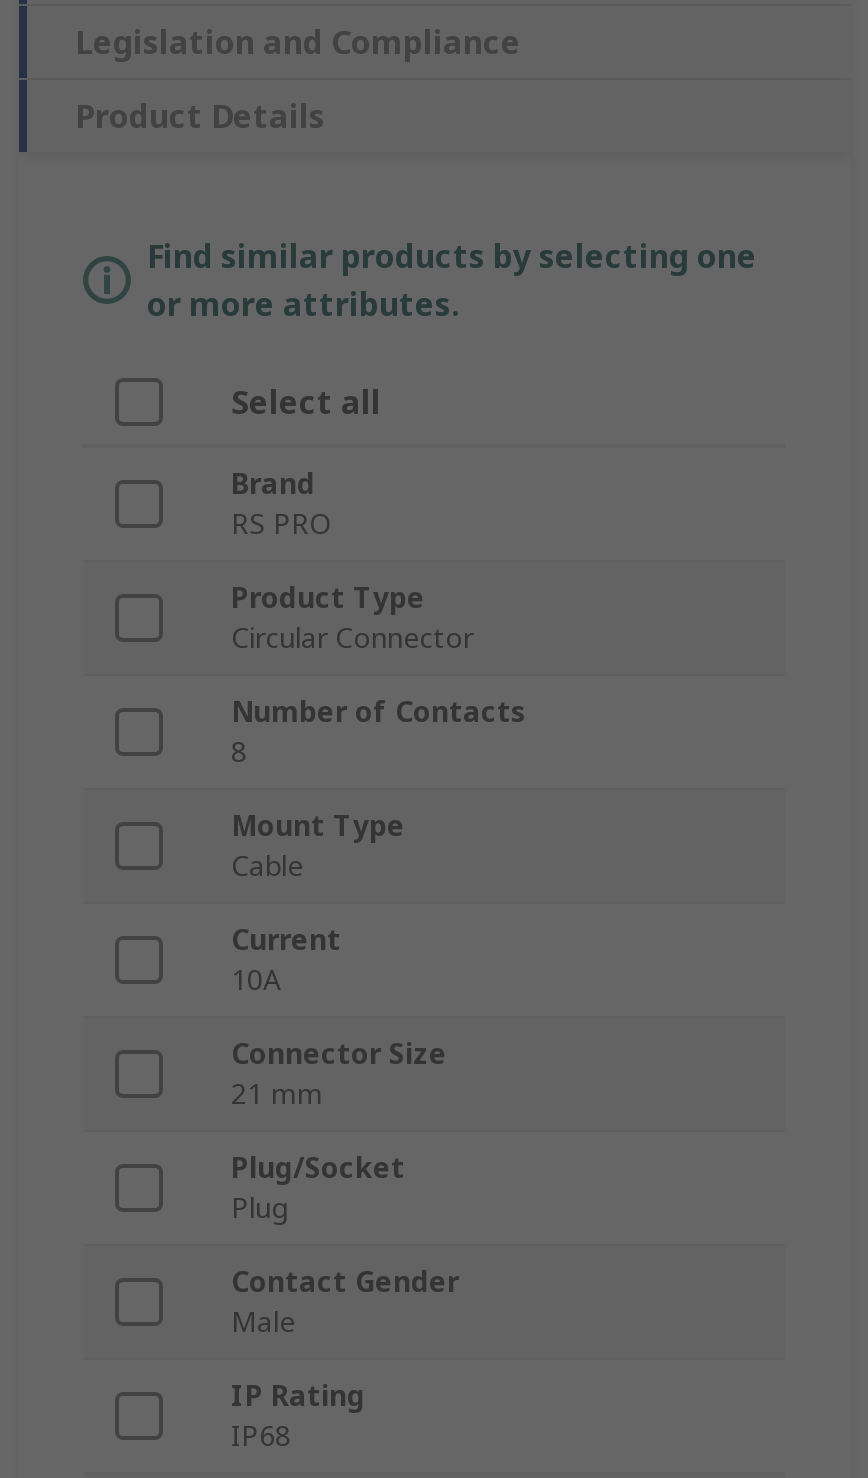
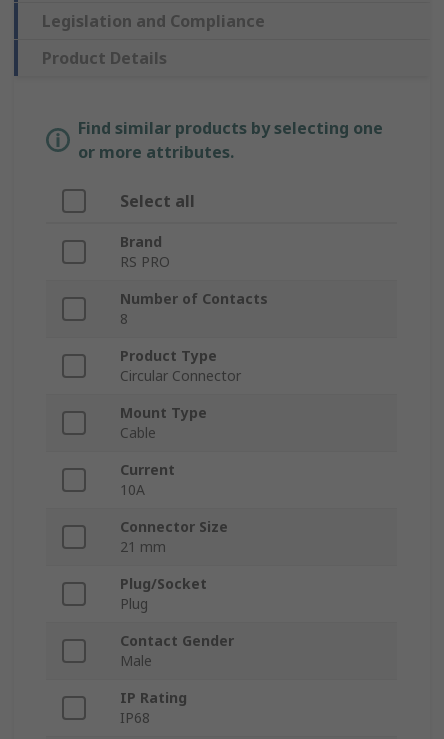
moved [231,578,473,656] -> [120,346,241,385]: Product Type | Circular Connector
moved [231,692,527,770] -> [120,289,268,328]: Number of Contacts | 8

